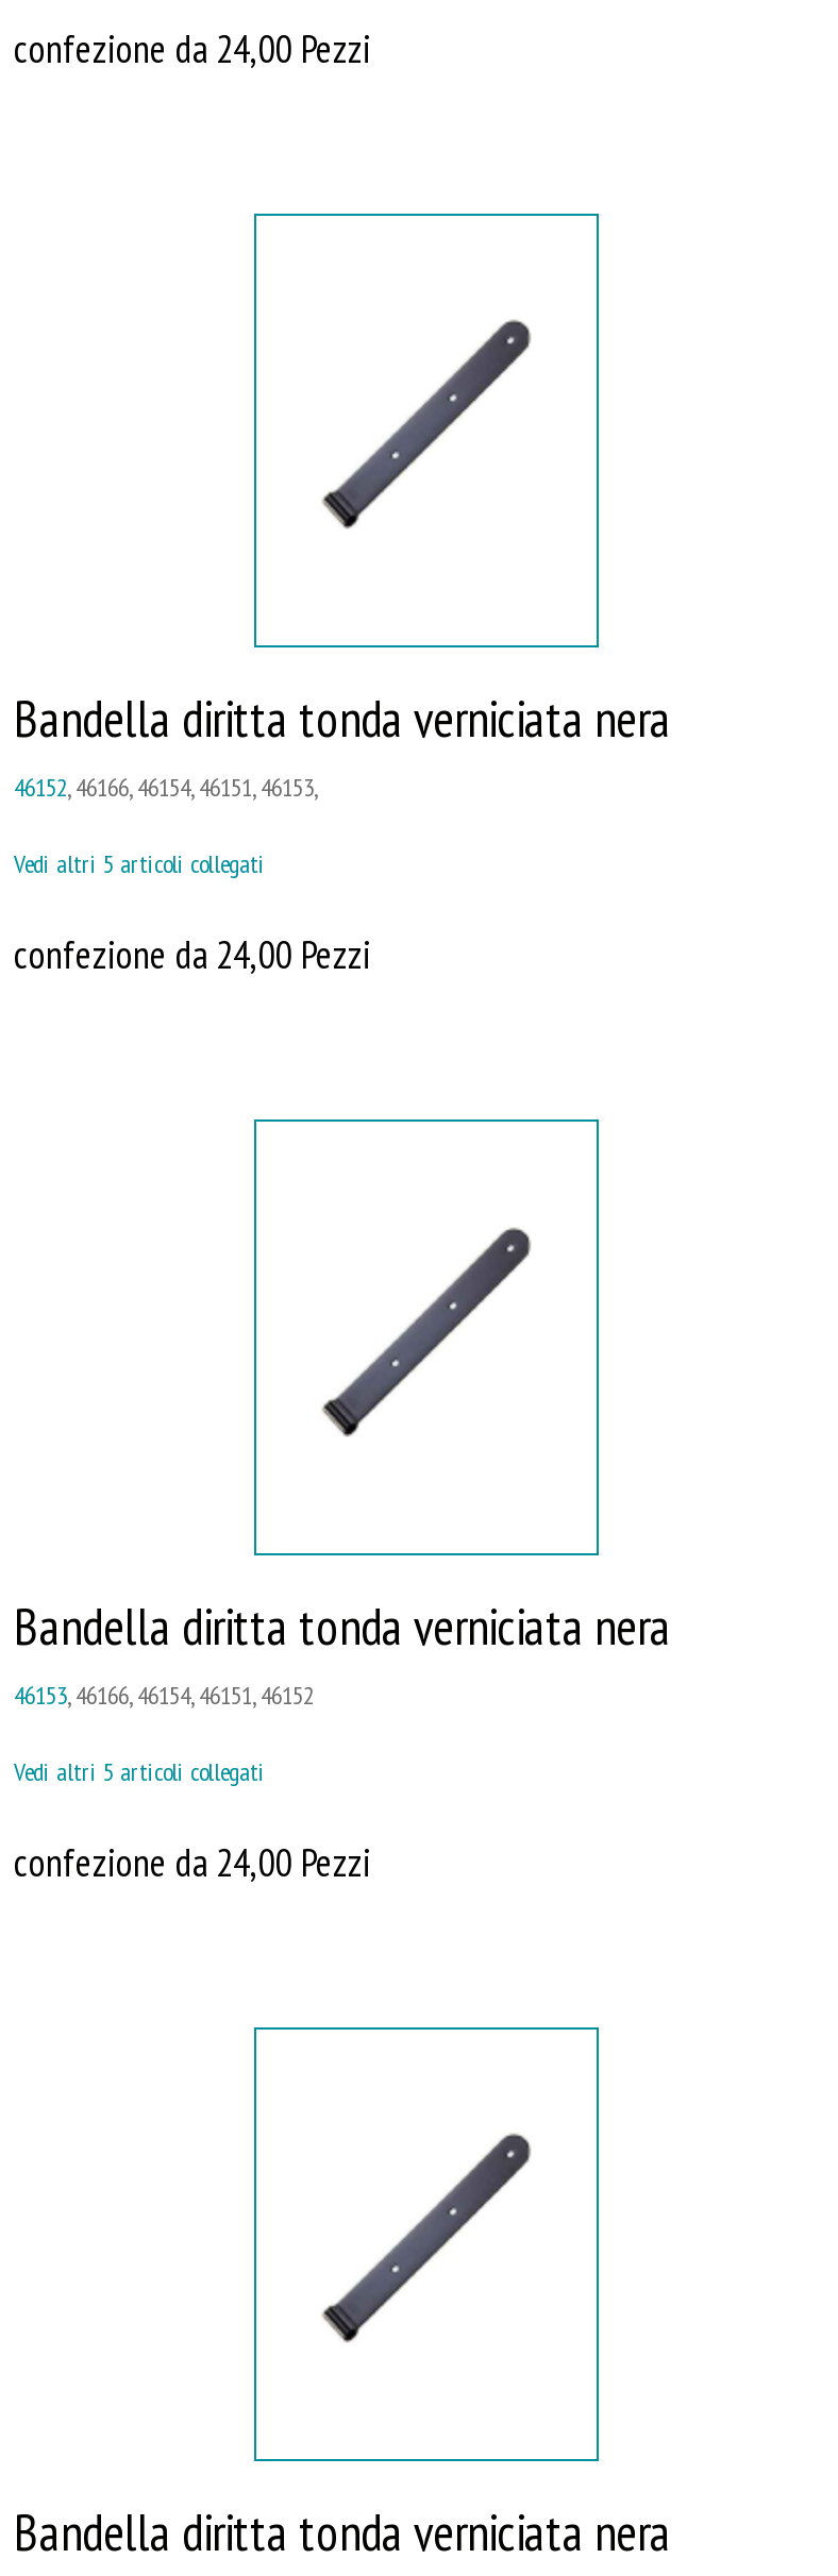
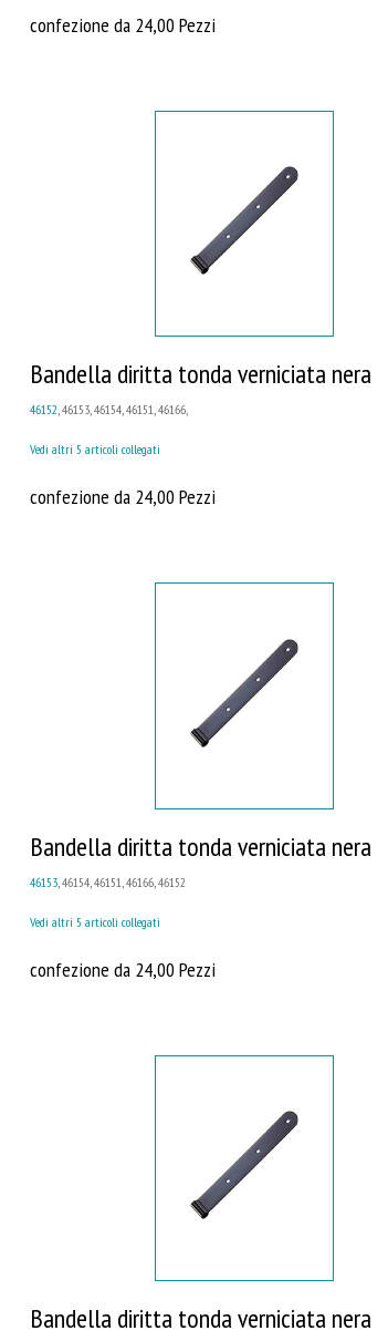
[14,771,318,803] 46152, 46166, 46154, 46151, 46153, -> [30,401,188,418] 46152, 46153, 46154, 46151, 46166,
[14,1678,314,1710] 46153, 46166, 46154, 46151, 46152 -> [30,873,186,890] 46153, 46154, 46151, 46166, 46152

